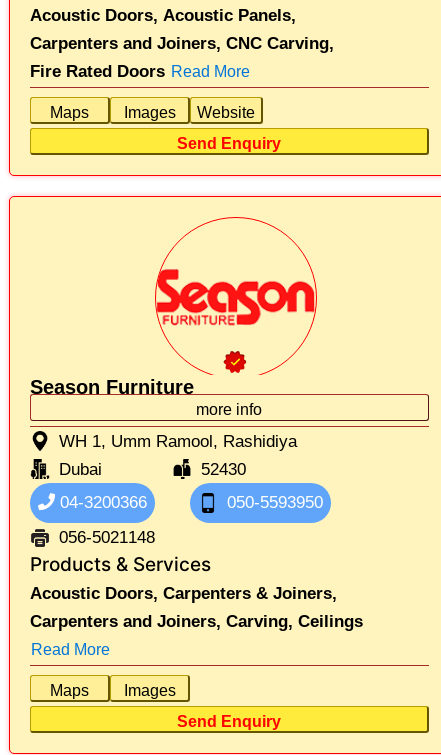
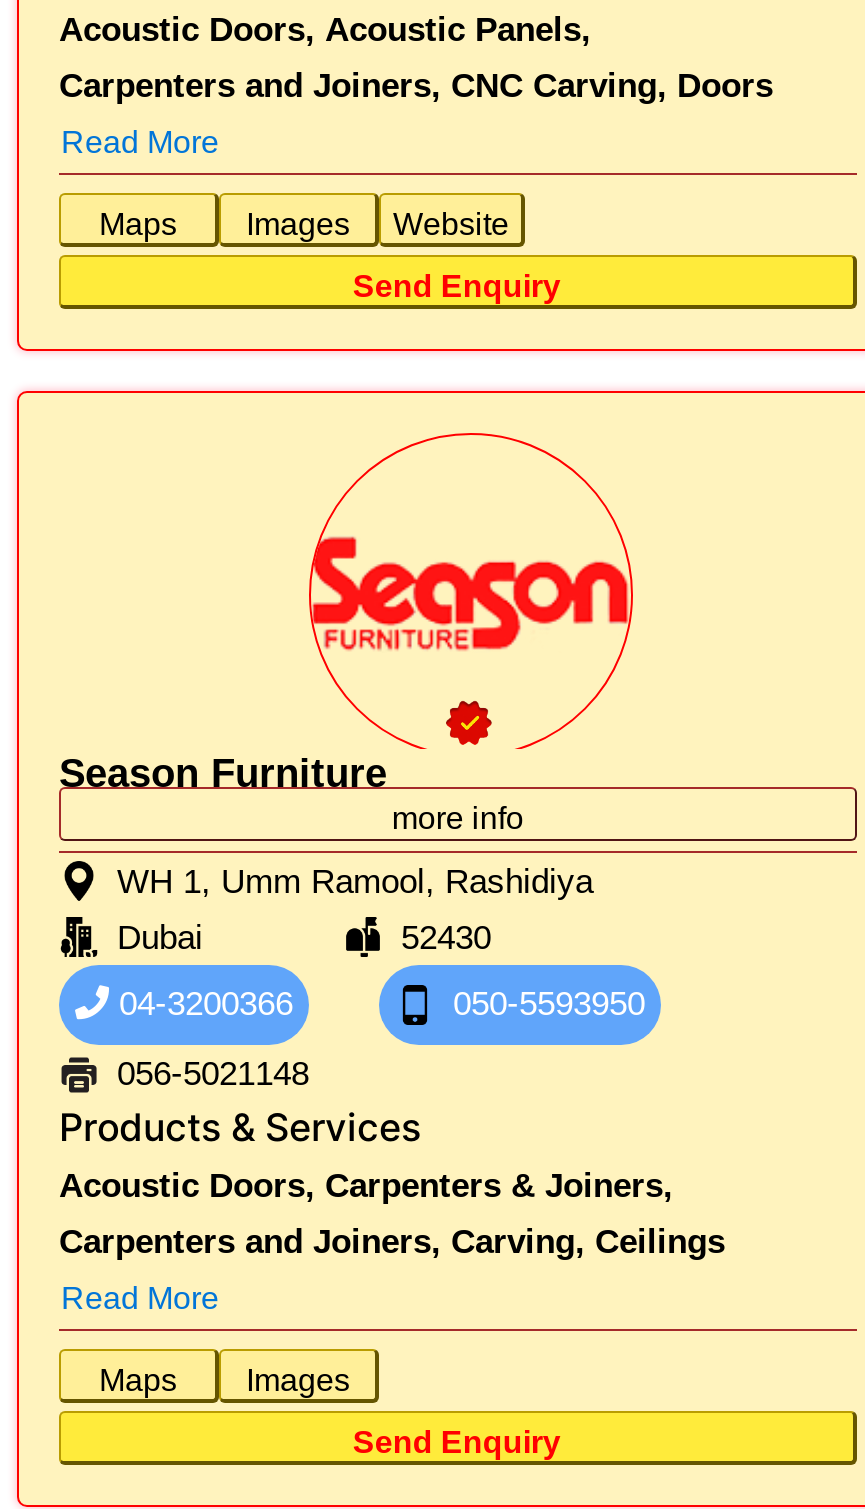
[30,33,334,52] Carpenters and Joiners, CNC Carving, -> [59,66,773,104] Carpenters and Joiners, CNC Carving, Doors
[30,61,250,80] Fire Rated Doors Read More -> [61,124,219,158] Read More

